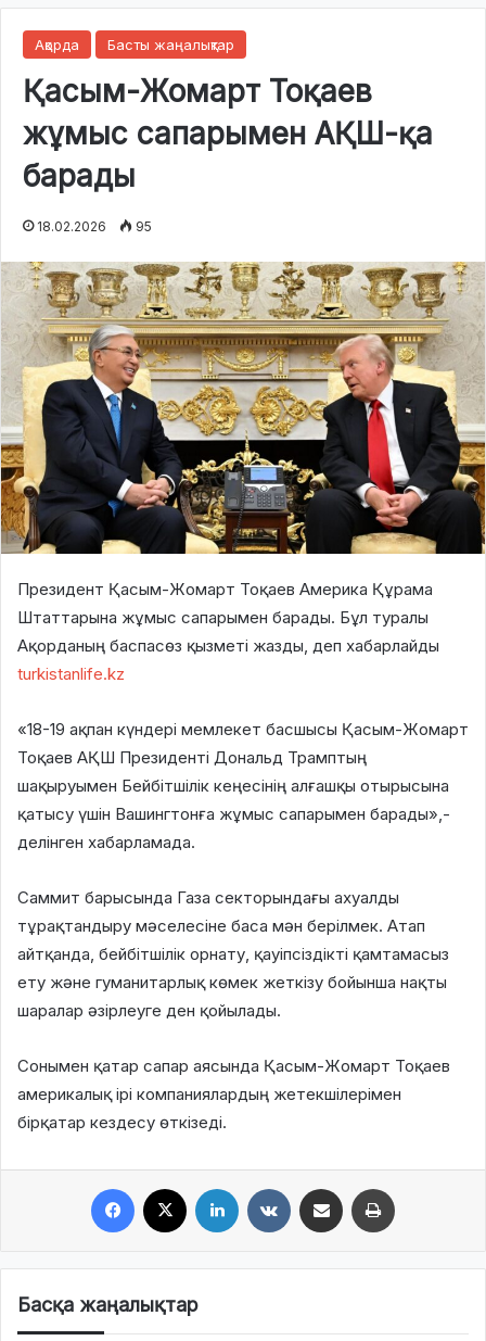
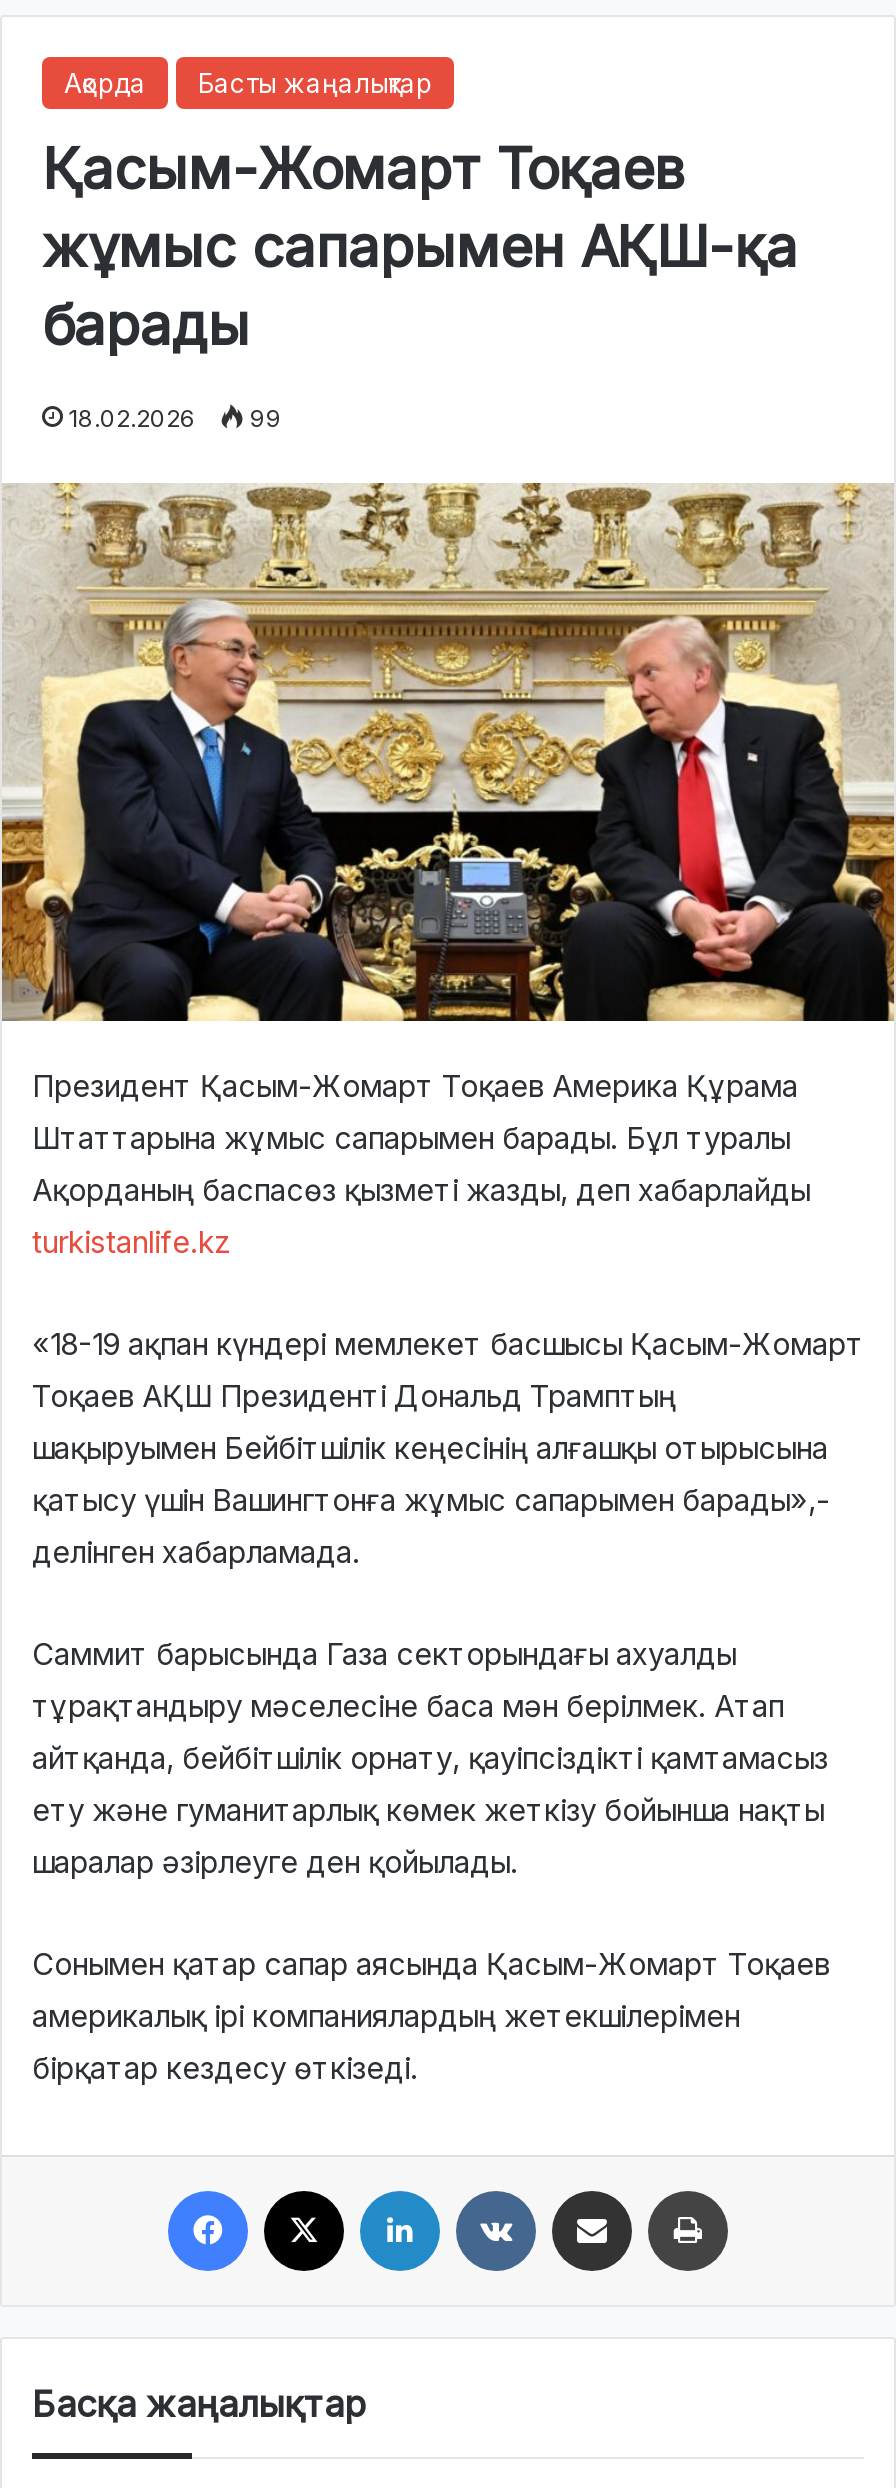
[37,218,152,235] 18.02.2026 95 -> [68,403,282,433] 18.02.2026 99

